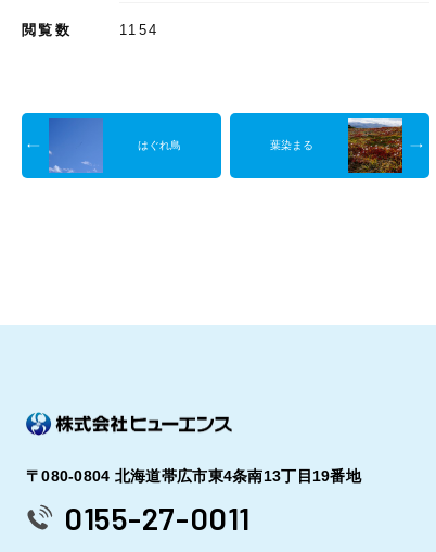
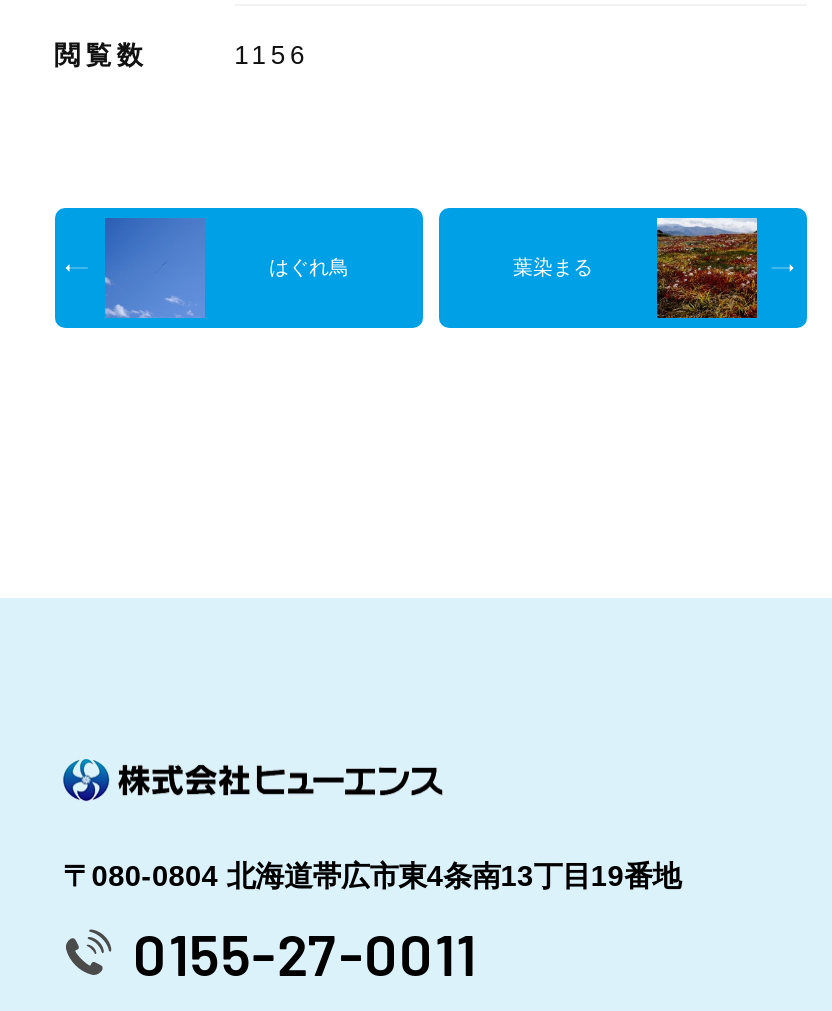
[119,22,160,38] 1154 -> [234,40,309,70] 1156

